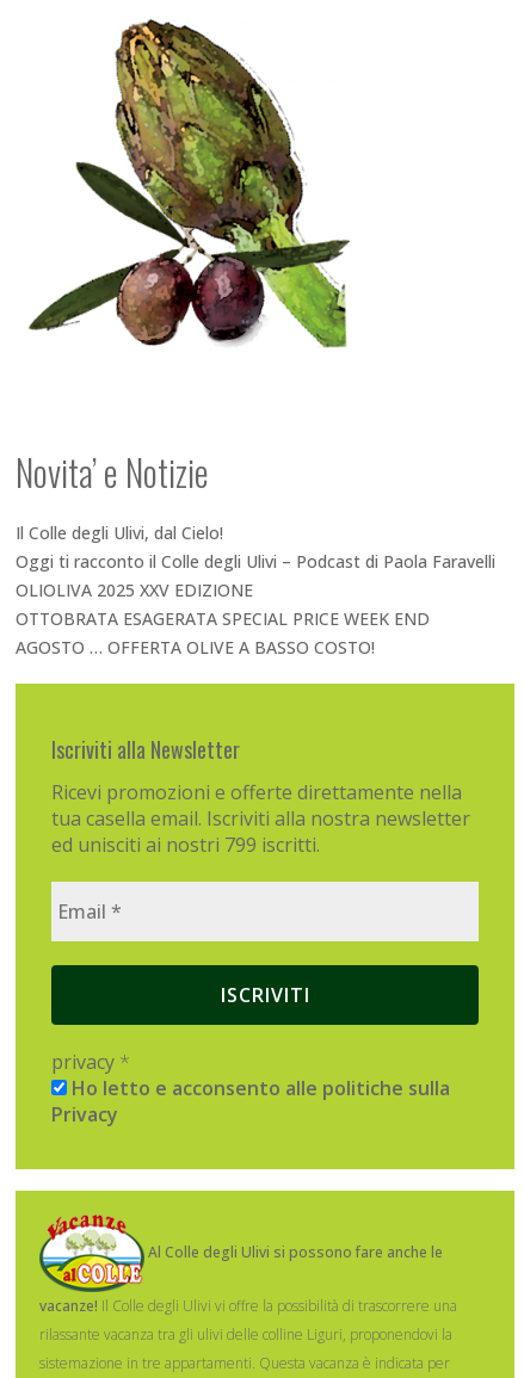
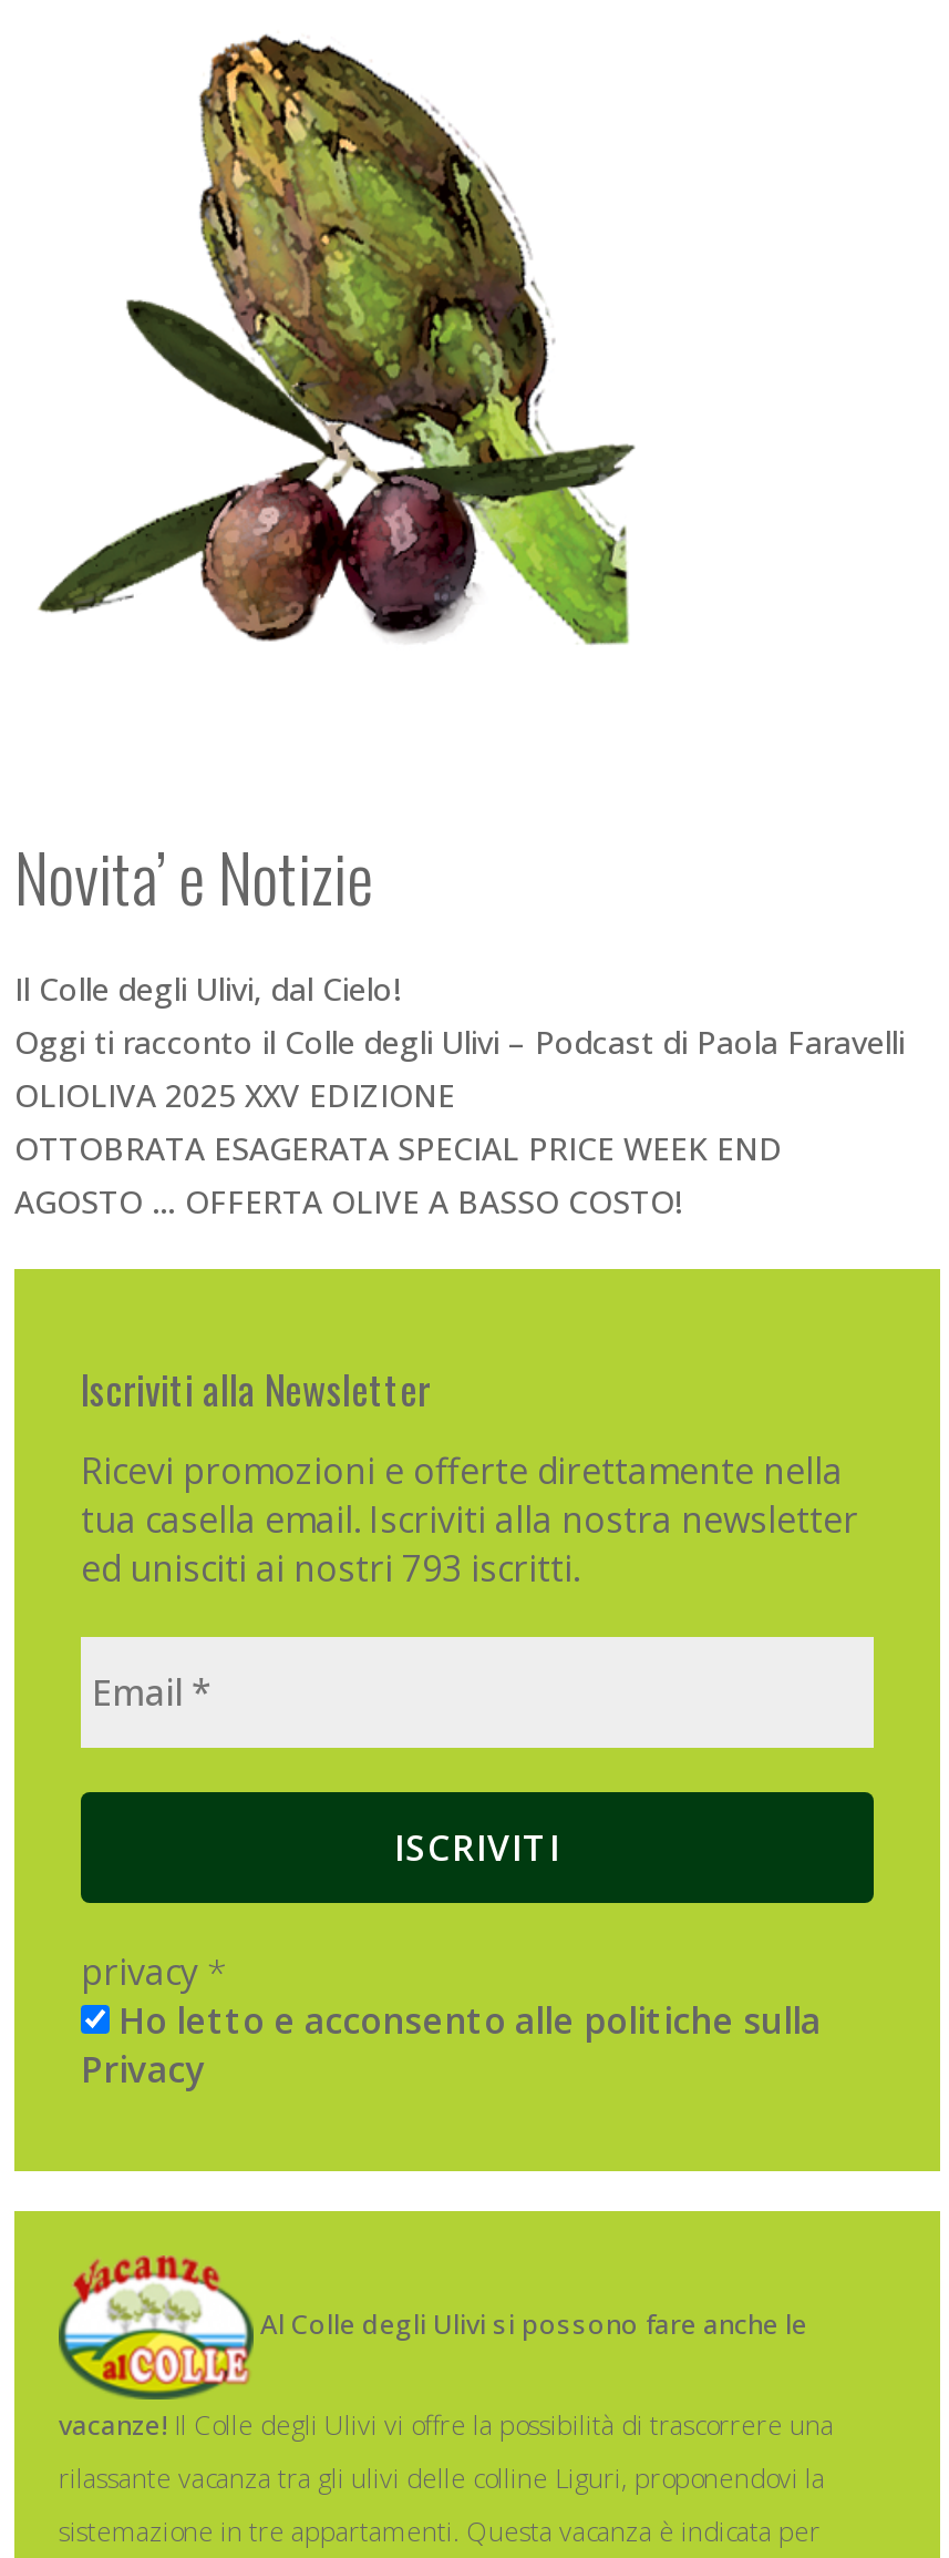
[51,832,320,858] ed unisciti ai nostri 799 iscritti. -> [81,1544,579,1592] ed unisciti ai nostri 793 iscritti.

